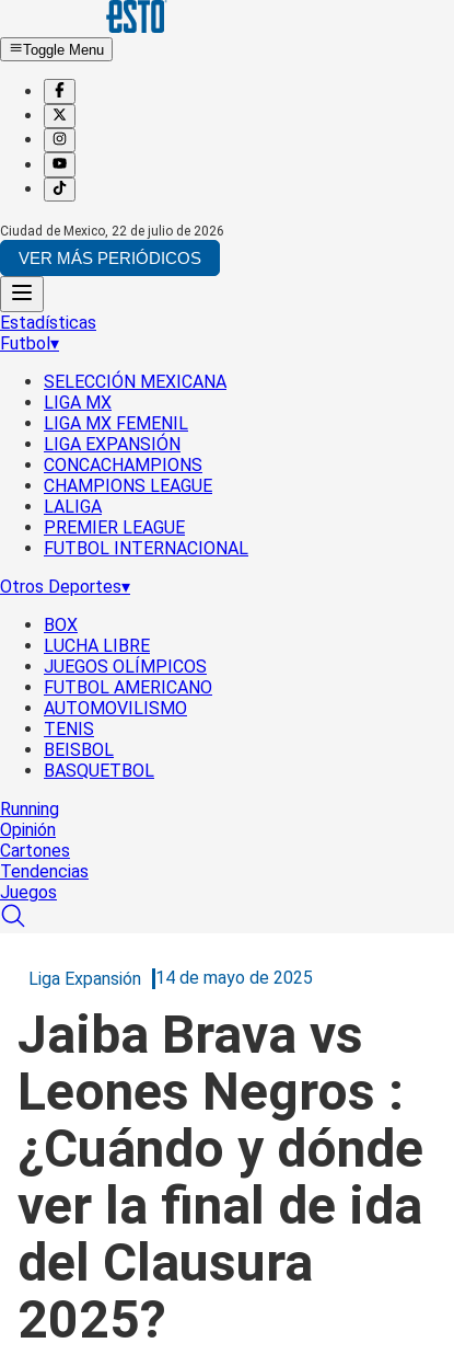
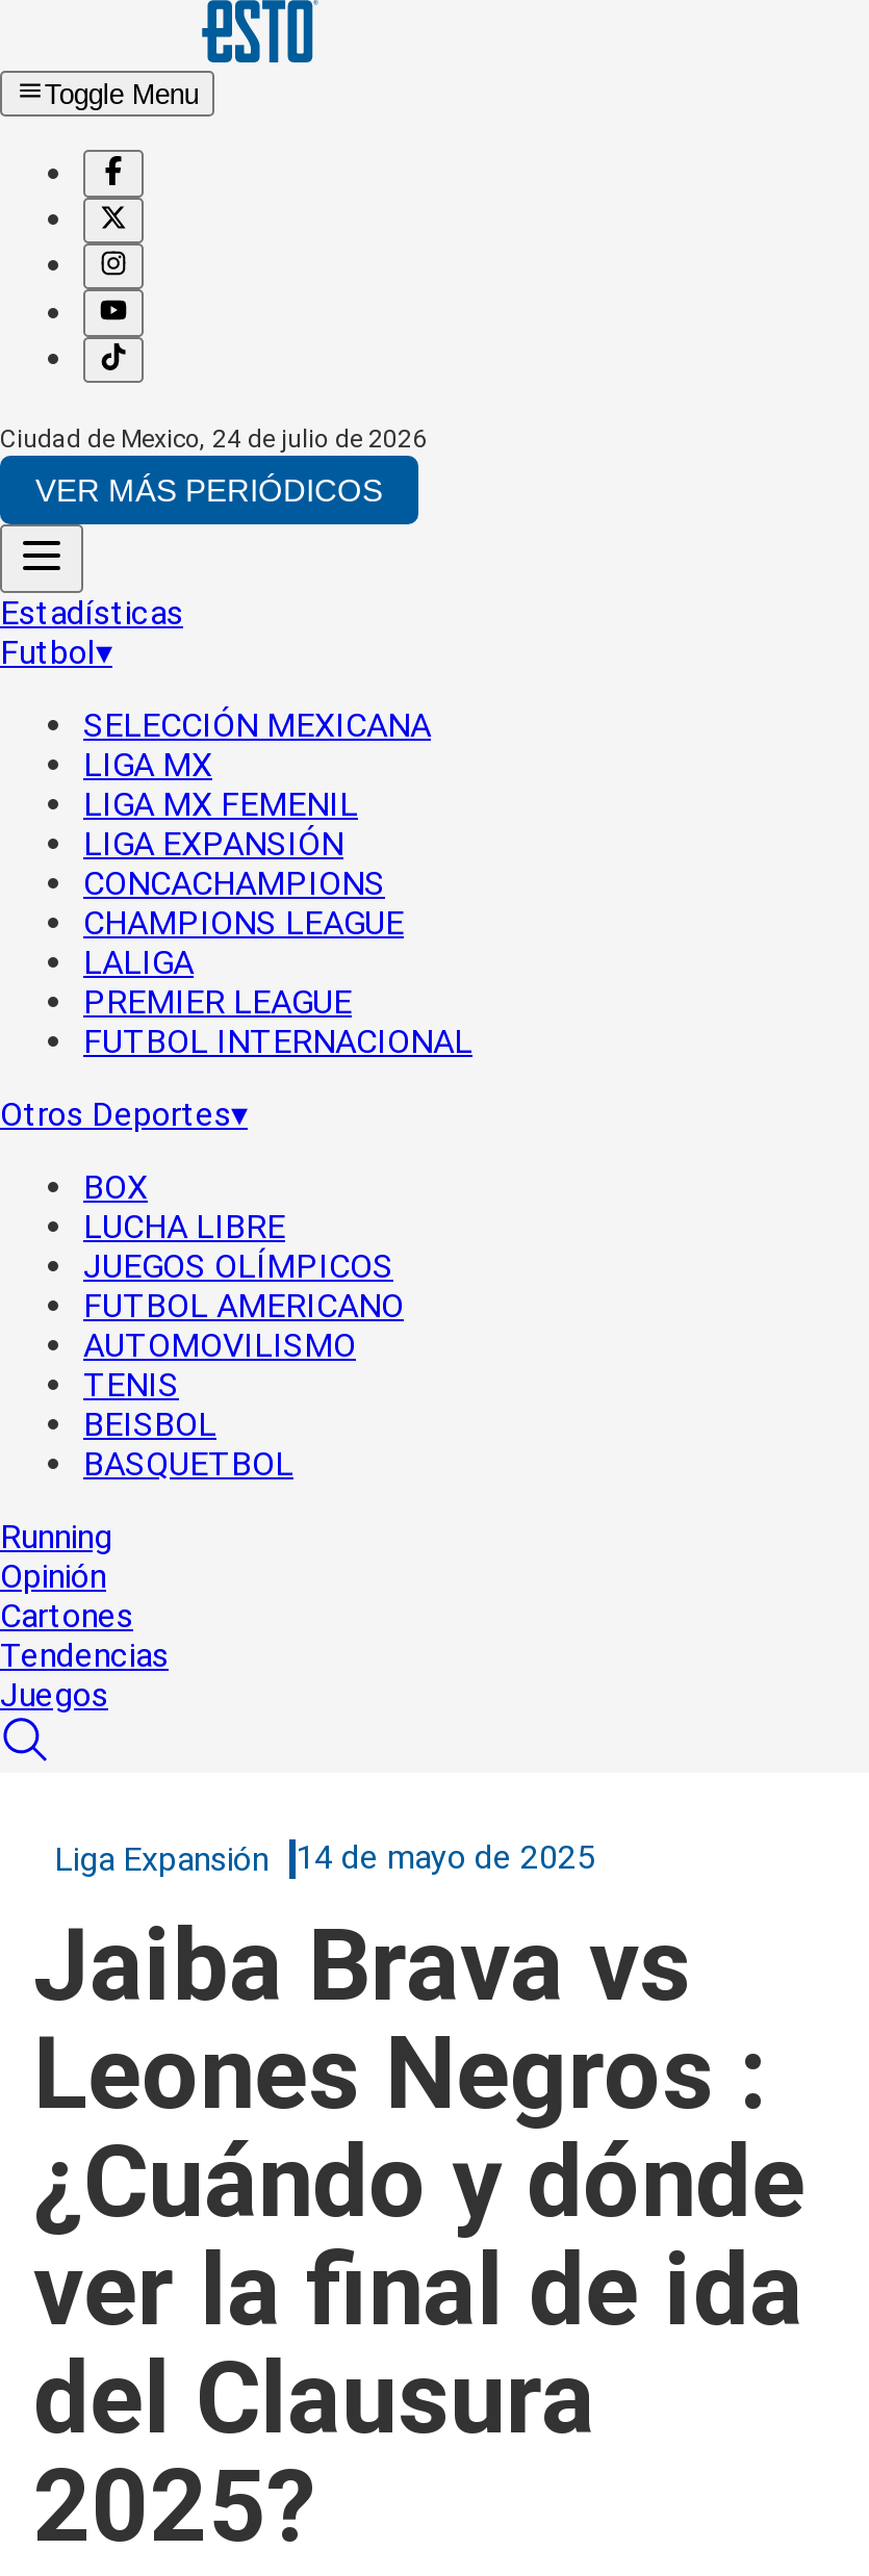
[0,223,224,239] Ciudad de Mexico, 22 de julio de 2026 -> [0,424,427,454] Ciudad de Mexico, 24 de julio de 2026

